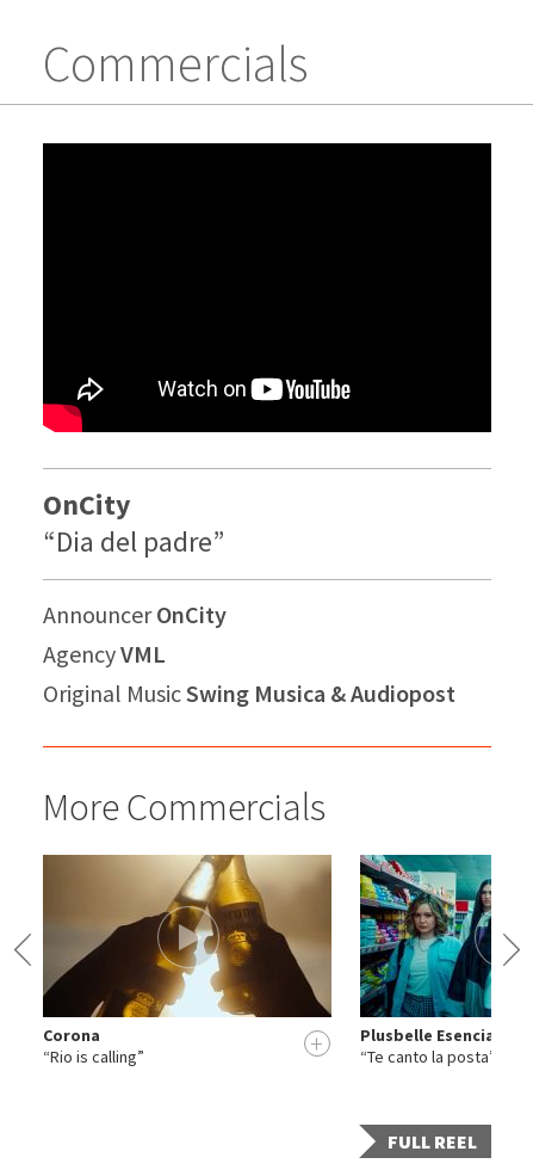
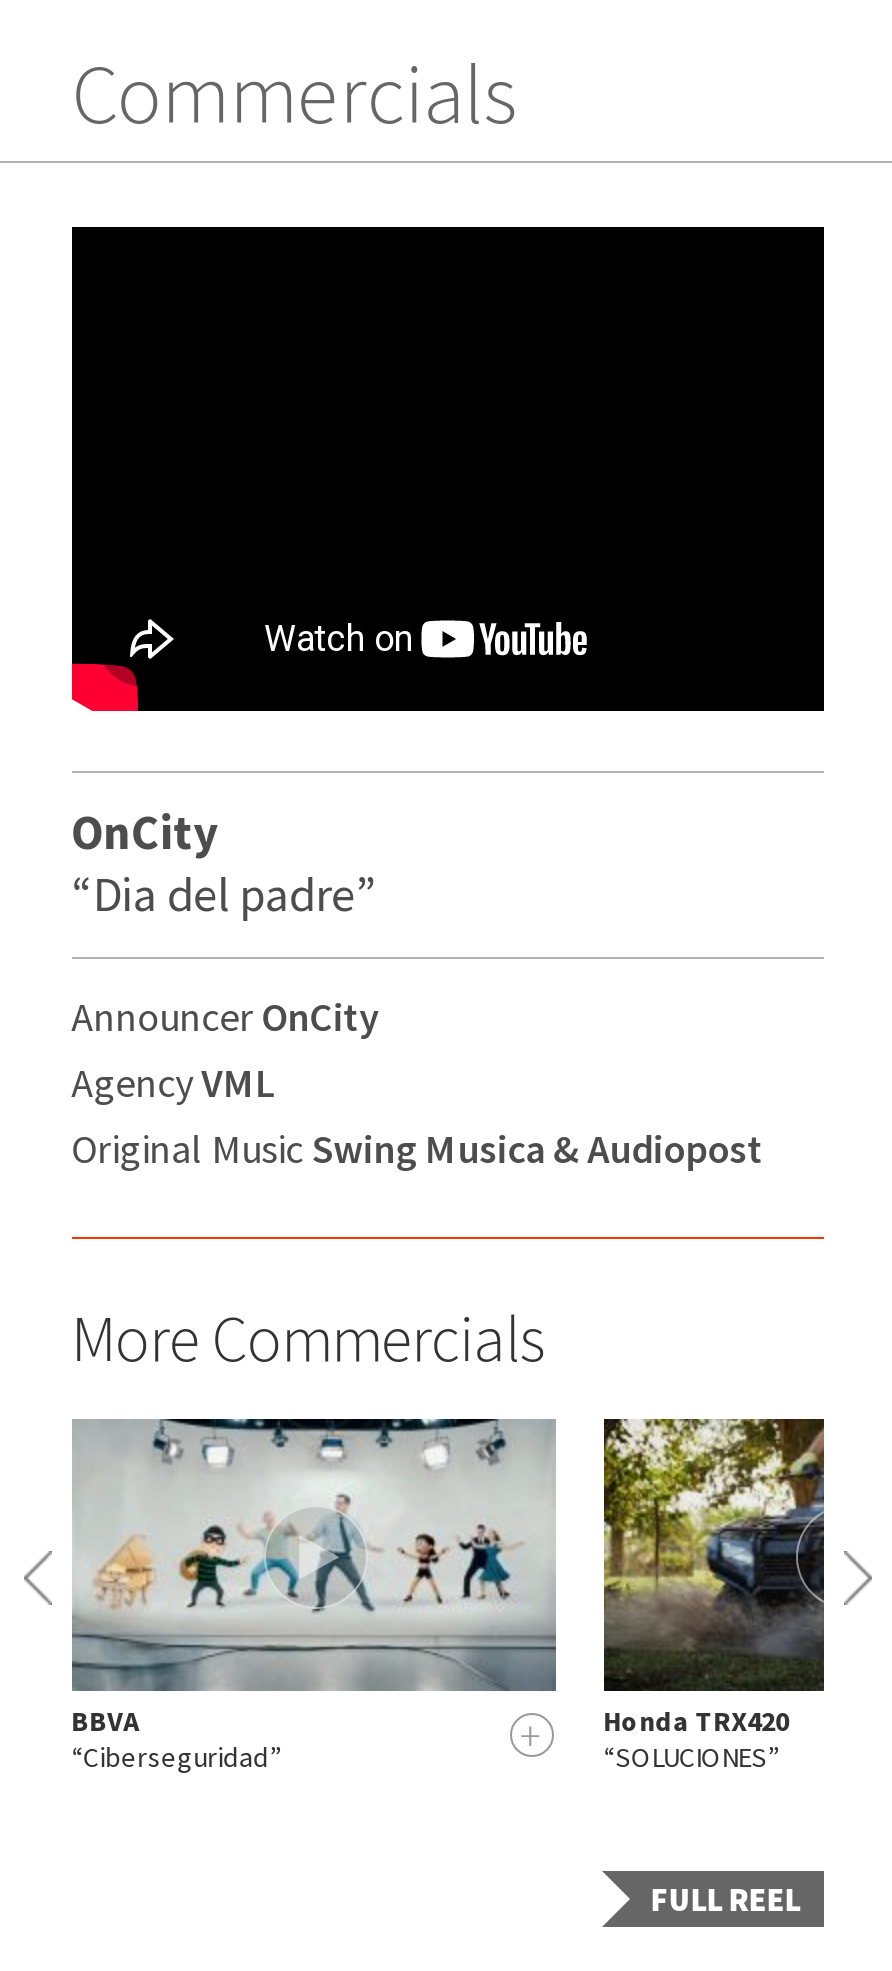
[42,854,331,1067] [image] | Corona | “Rio is calling” -> [70,1417,556,1775] [image] | BBVA | “Ciberseguridad”
[359,854,496,1067] [image] | Plusbelle Esencia | “Te canto la posta” -> [602,1417,826,1775] [image] | Honda TRX420 | “SOLUCIONES”

